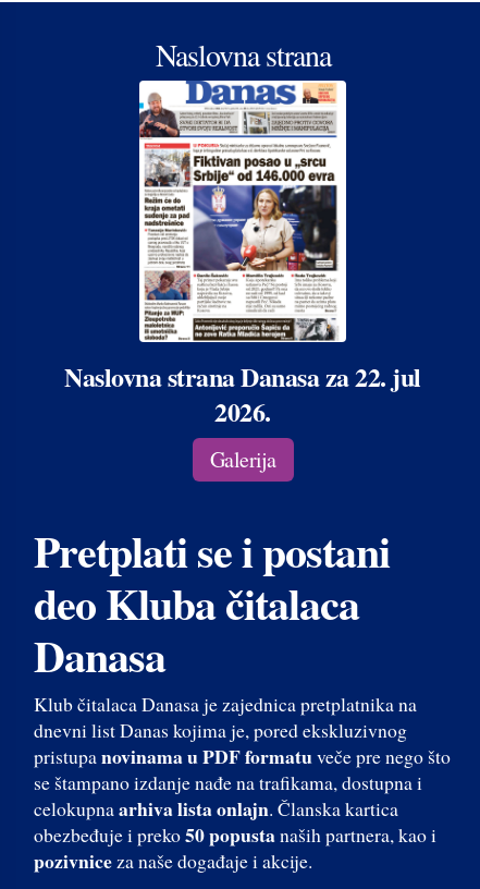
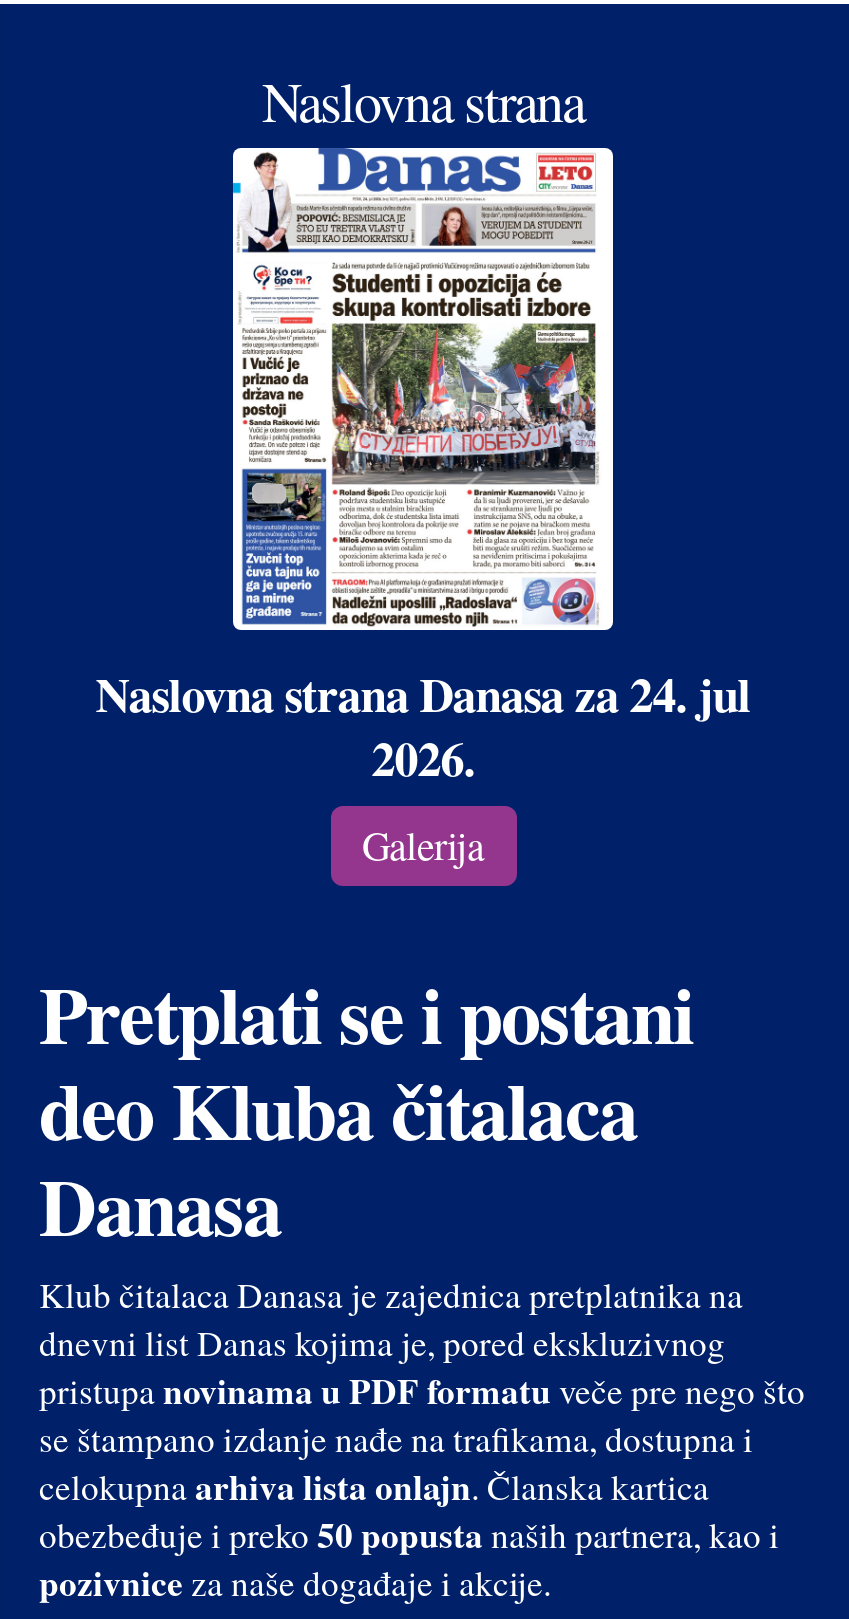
[64,82,421,395] [image] | Naslovna strana Danasa za 22. jul -> [95,150,751,728] [image] | Naslovna strana Danasa za 24. jul

